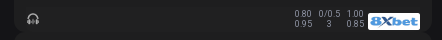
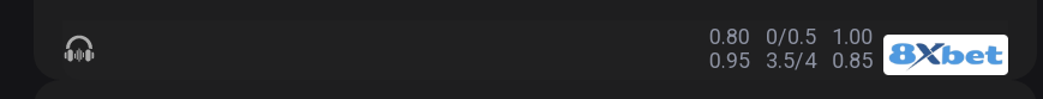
[295,19,364,29] 0.95 3 0.85 -> [709,49,873,73] 0.95 3.5/4 0.85

